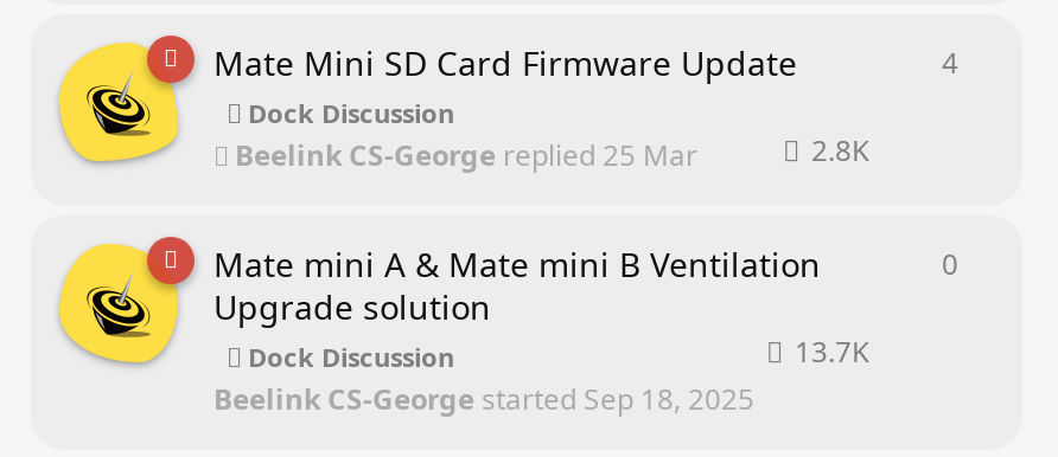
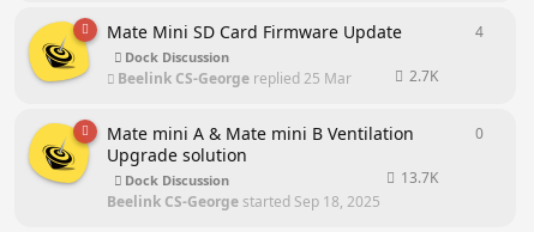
[811,130,868,171] 2.8K -> [409,66,438,86] 2.7K

